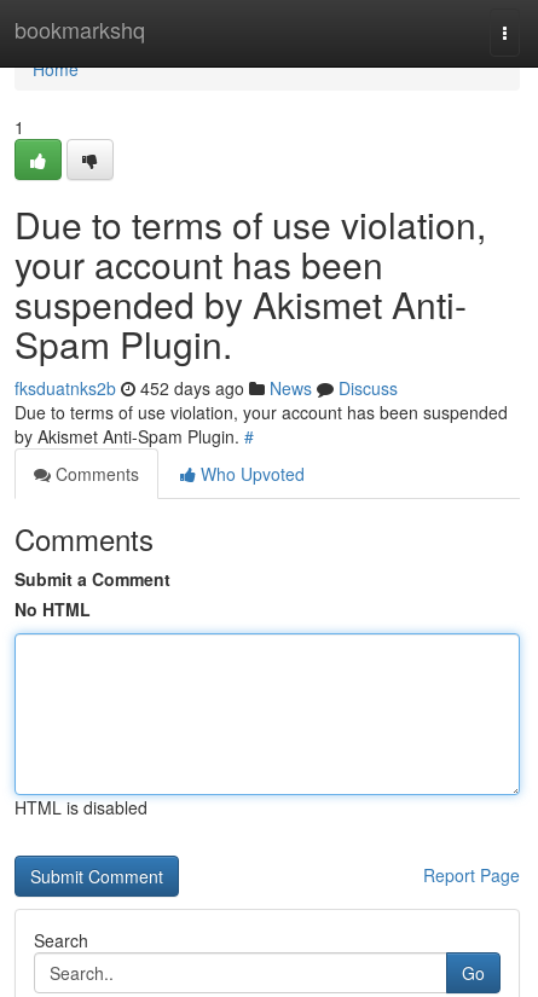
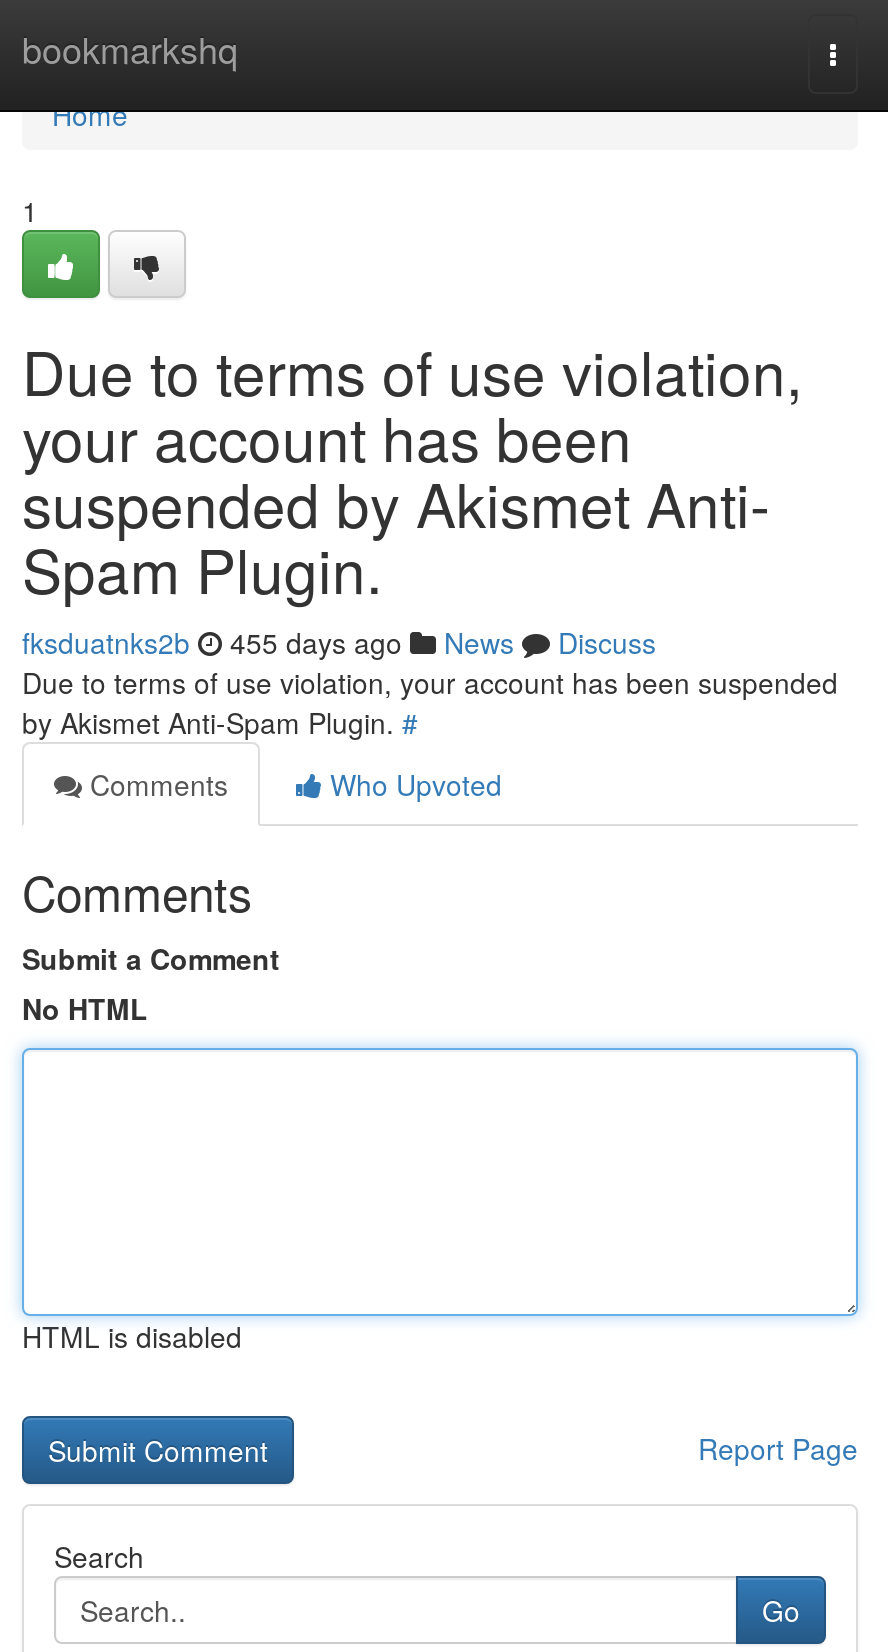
[15,376,398,400] fksduatnks2b 452 days ago News Discuss -> [22,622,656,662] fksduatnks2b 455 days ago News Discuss

